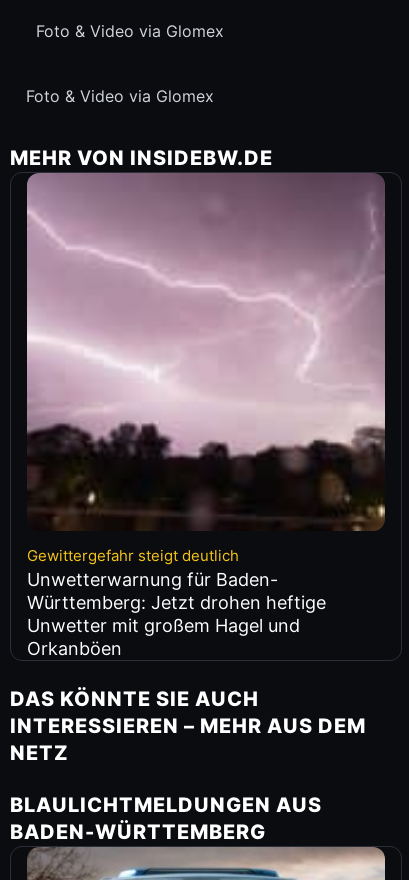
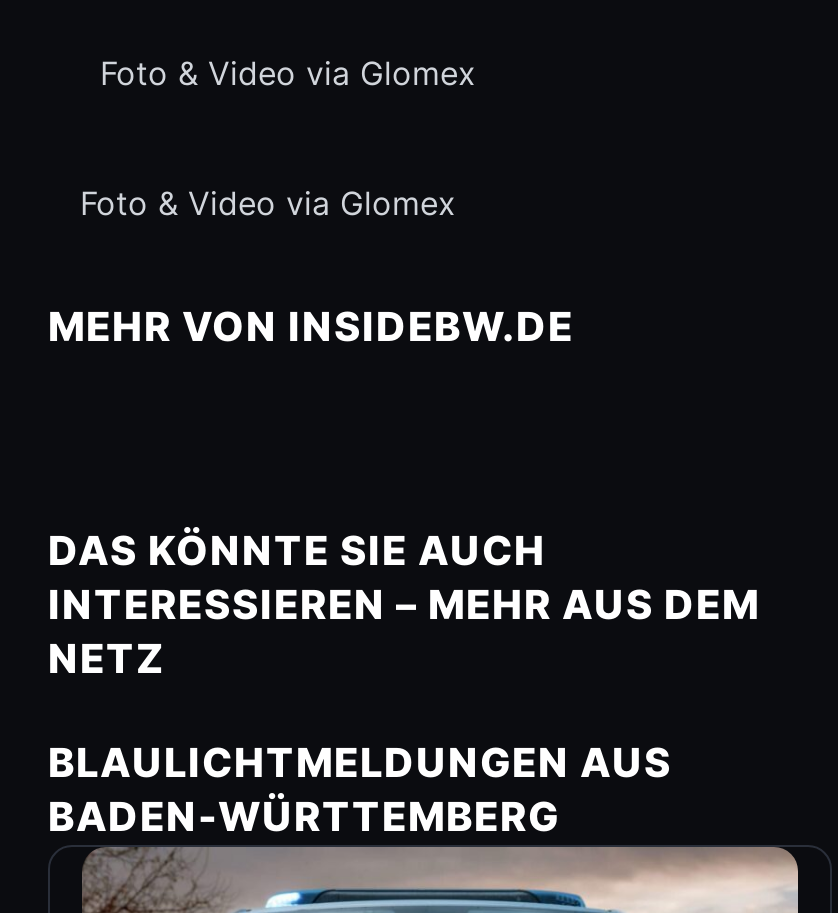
[26,172,386,659] [image] | Gewittergefahr steigt deutlich | Unwetterwarnung für Baden- | Württemberg: Jetzt drohen heftige | Unwetter mit großem Hagel und | Orkanböen -> none

